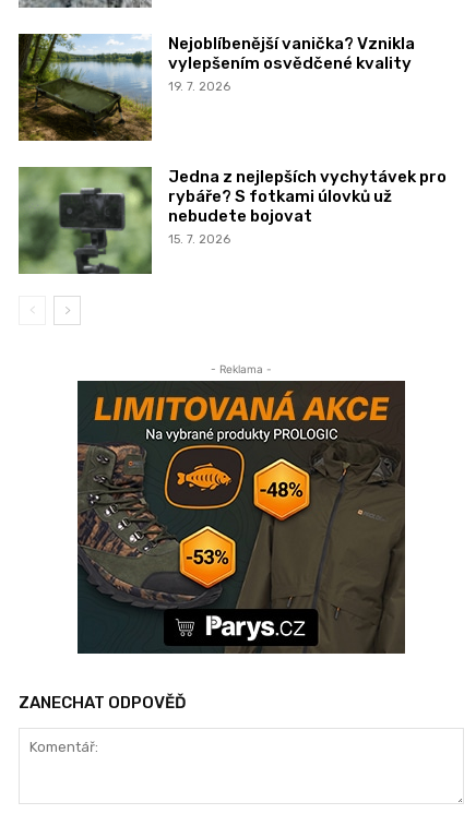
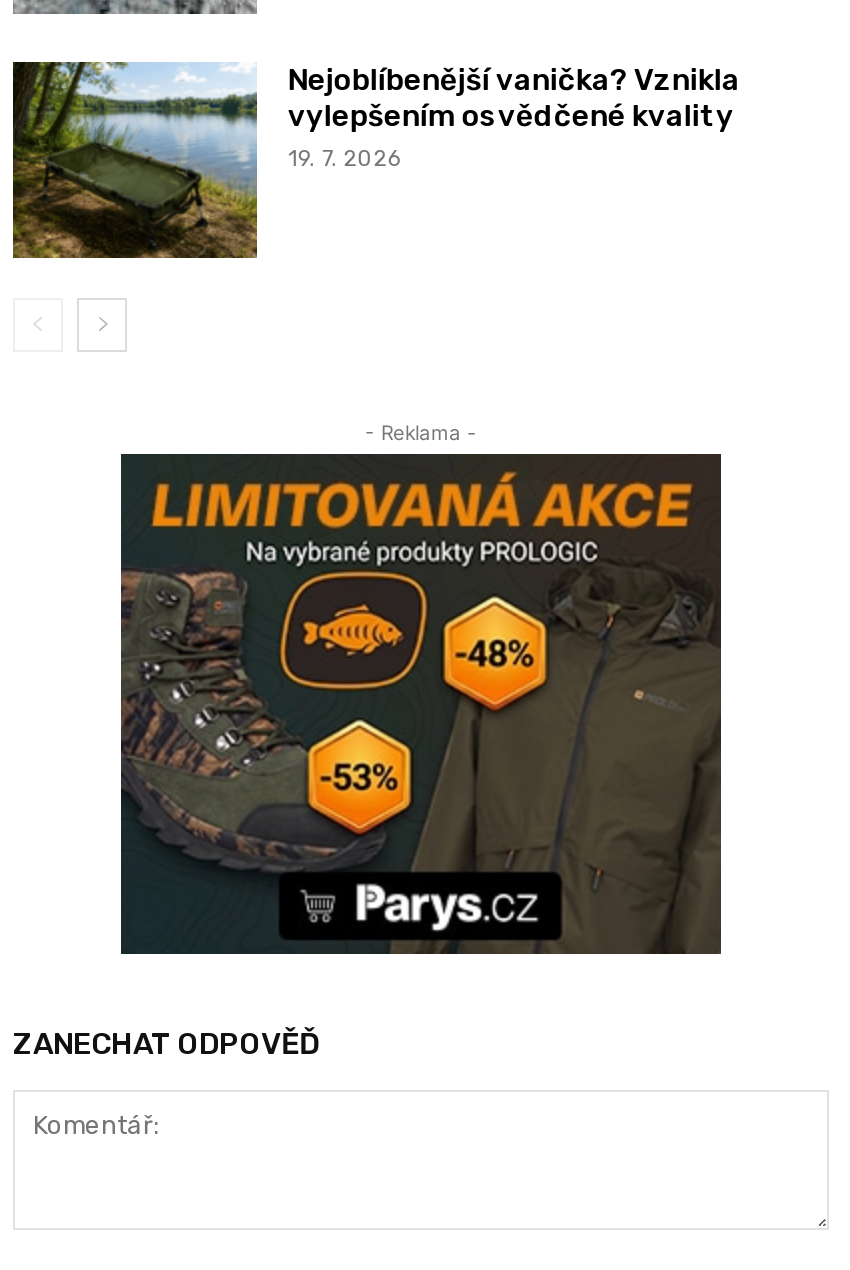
[17,166,447,274] [image] | Jedna z nejlepších vychytávek pro | rybáře? S fotkami úlovků už | nebudete bojovat | 15. 7. 2026 -> none

